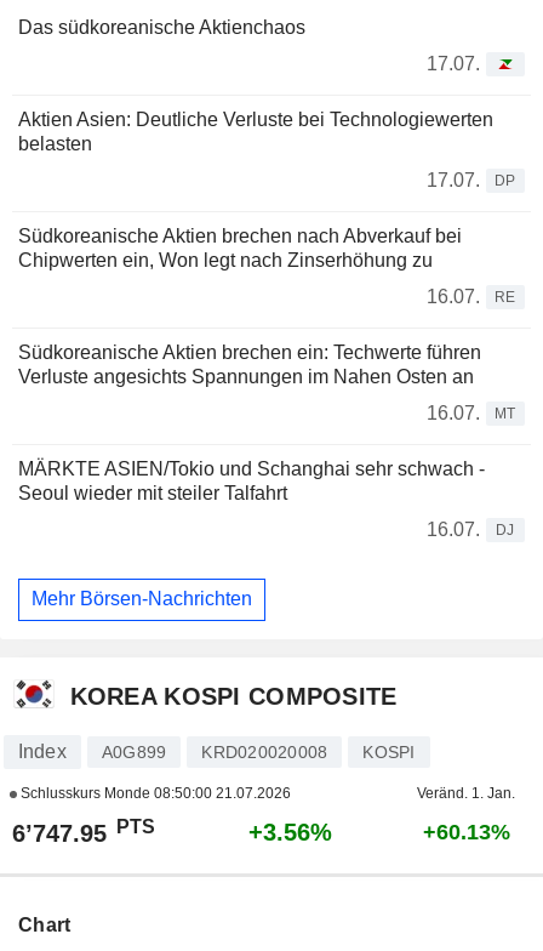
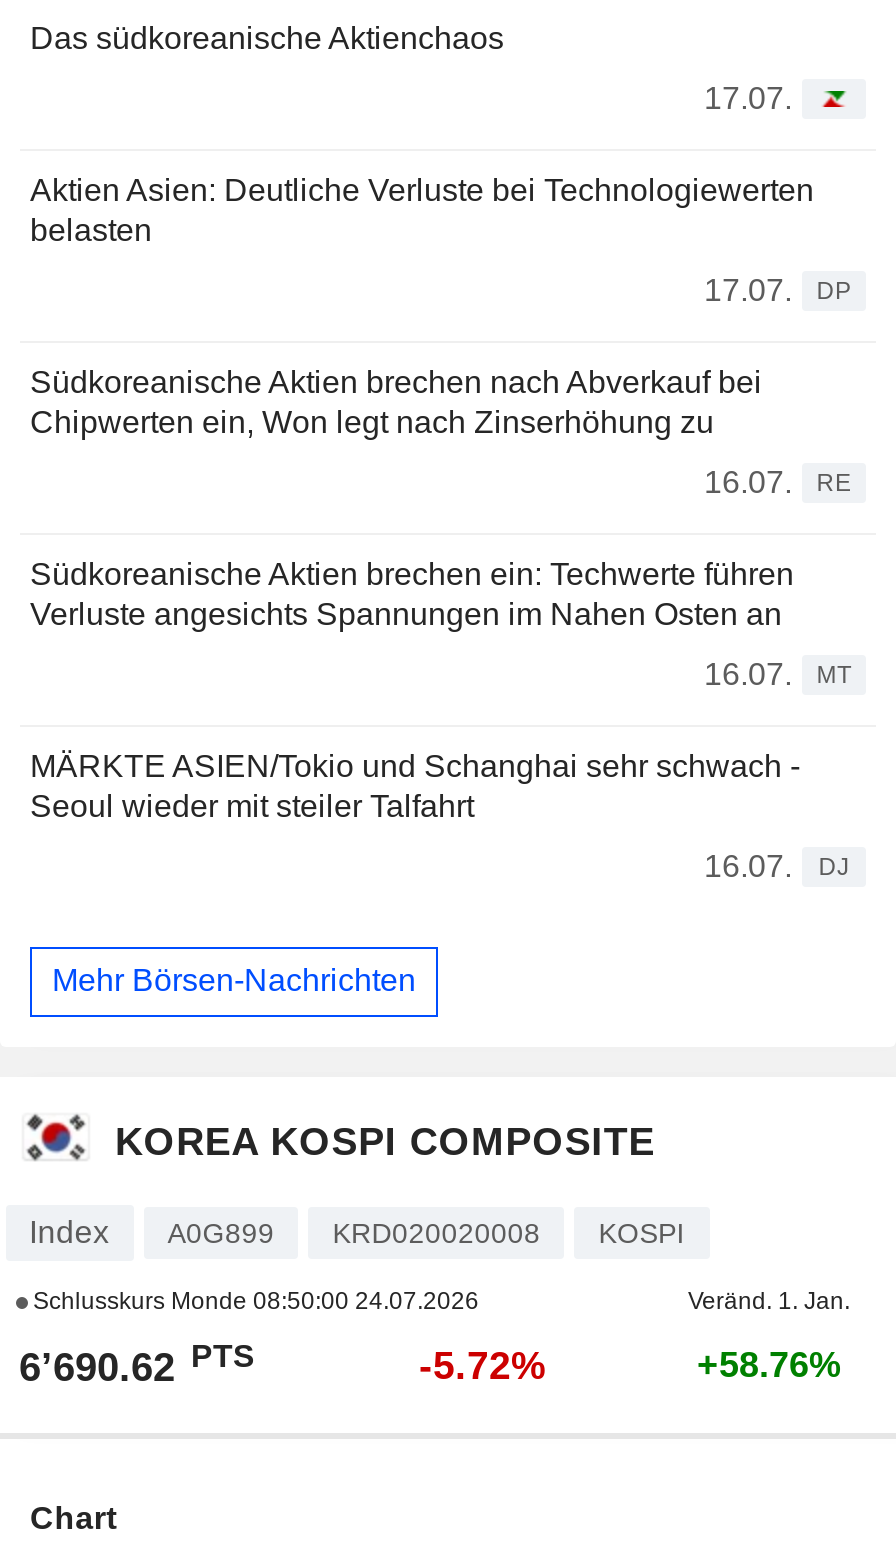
[16,785,290,802] Schlusskurs Monde 08:50:00 21.07.2026 -> [27,1287,479,1315] Schlusskurs Monde 08:50:00 24.07.2026
[12,816,155,847] 6’747.95 PTS -> [19,1338,255,1389] 6’690.62 PTS
[248,819,331,845] +3.56% -> [419,1343,547,1387] -5.72%
[422,820,510,844] +60.13% -> [697,1345,841,1385] +58.76%

